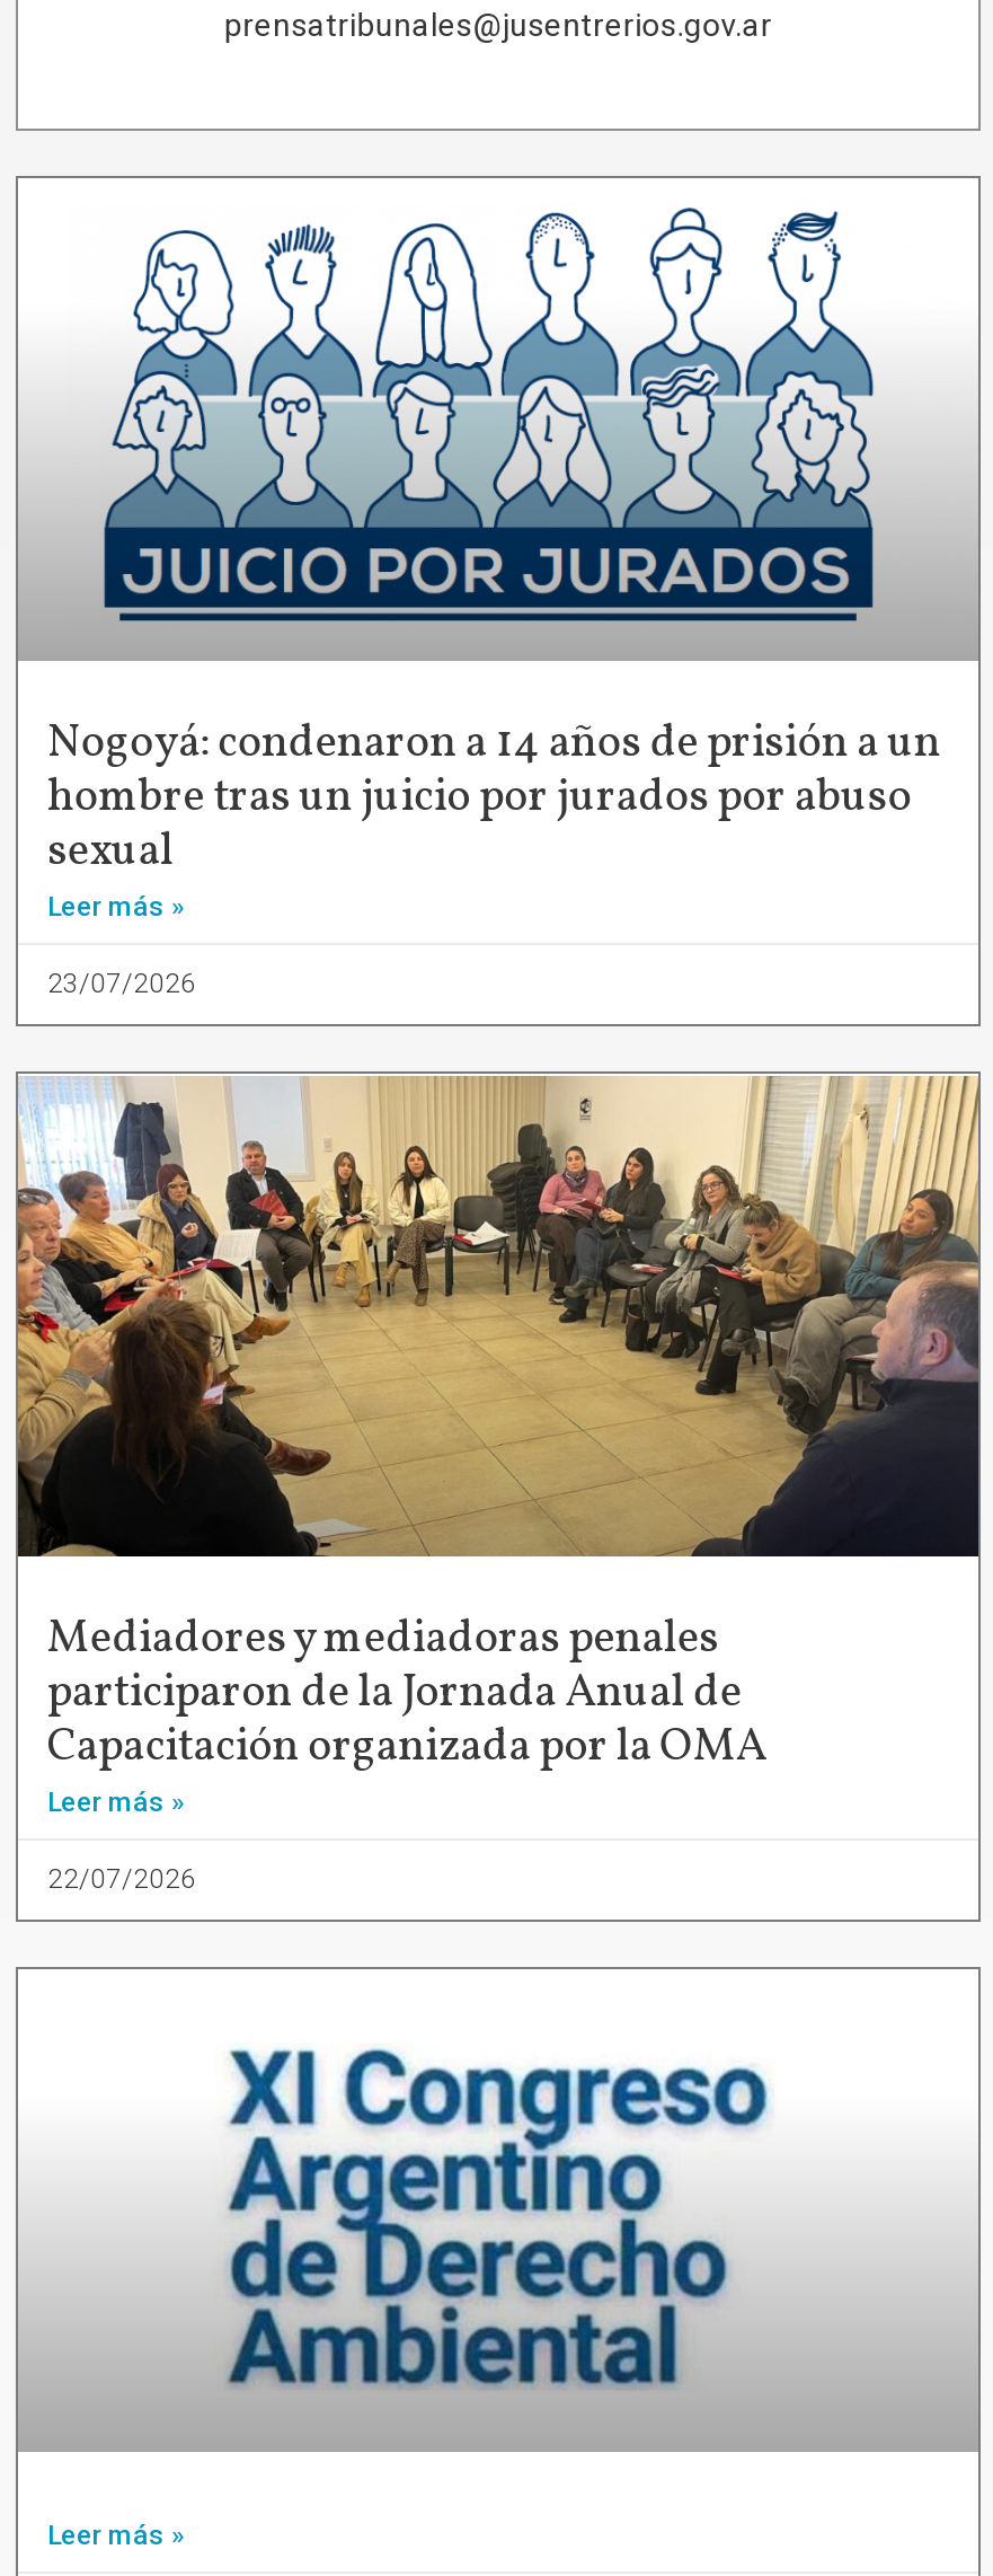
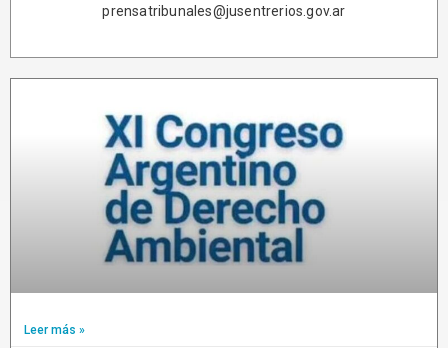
[101,205,875,623] [image] -> none
[47,713,940,1000] Nogoyá: condenaron a 14 años de prisión a un | hombre tras un juicio por jurados por abuso | sexual | Leer más » | 23/07/2026 -> none
[16,1071,981,1895] [image] | Mediadores y mediadoras penales | participaron de la Jornada Anual de | Capacitación organizada por la OMA | Leer más » | 22/07/2026 -> none

